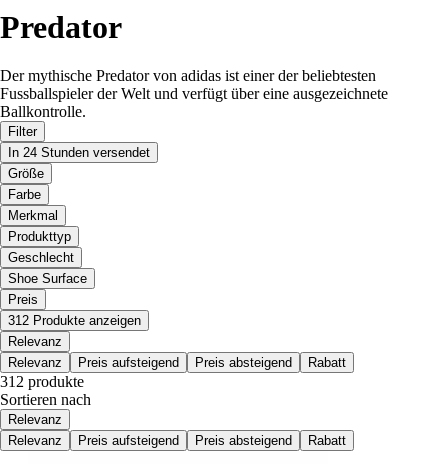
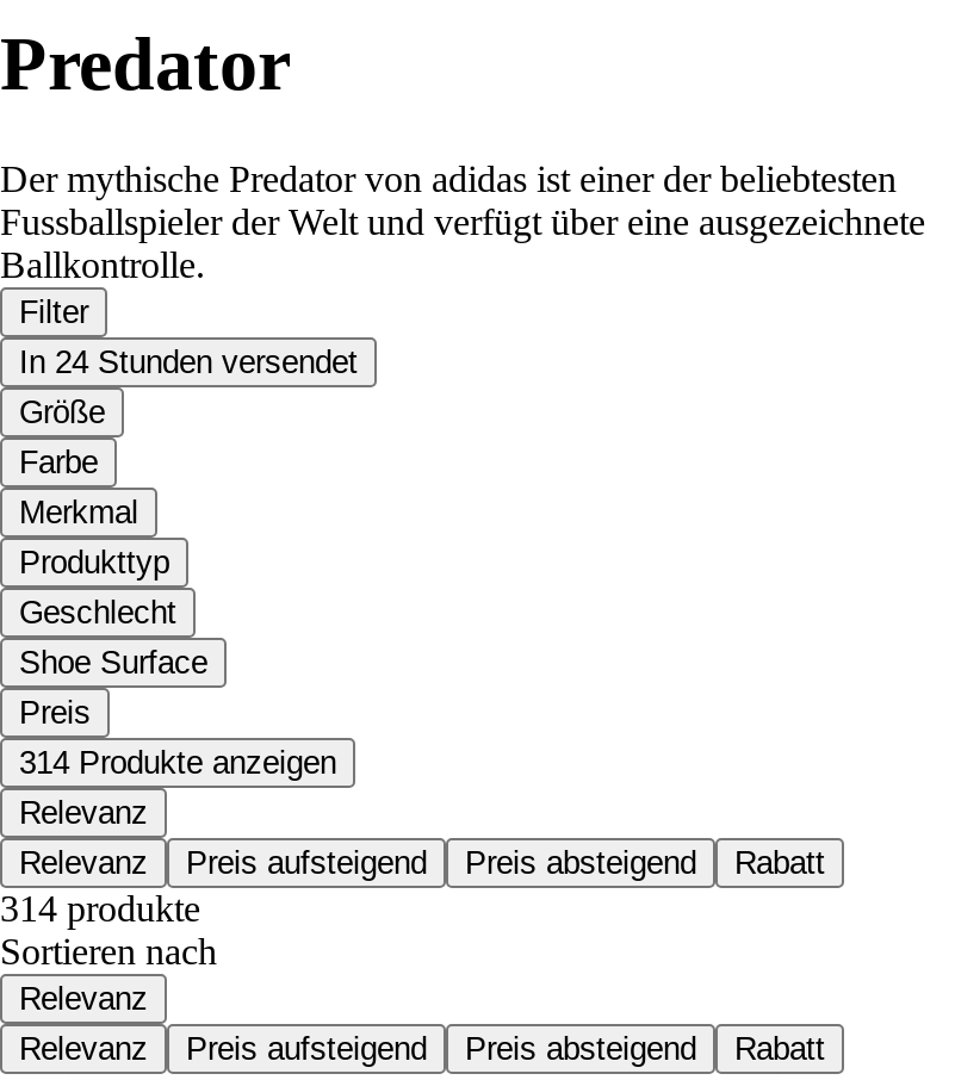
[8,313,141,328] 312 Produkte anzeigen -> [19,746,336,782] 314 Produkte anzeigen
[0,373,84,390] 312 produkte -> [0,889,200,930] 314 produkte

